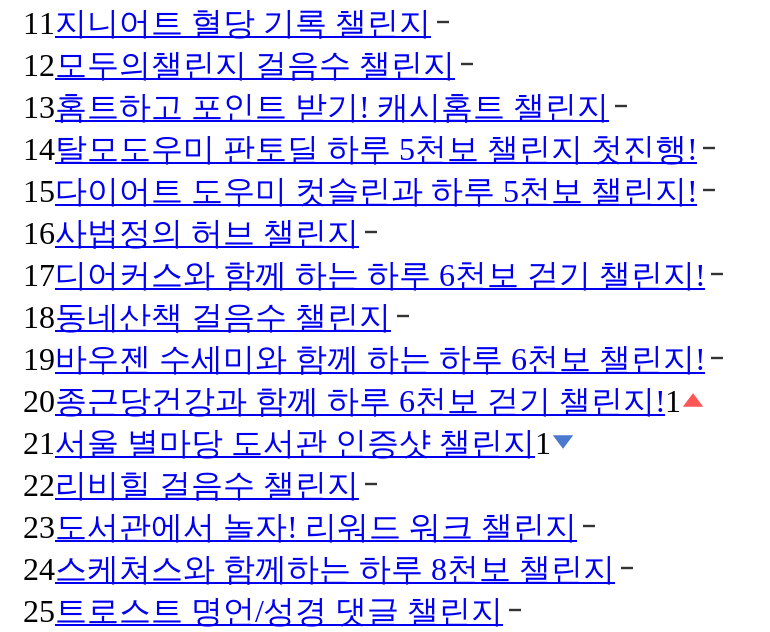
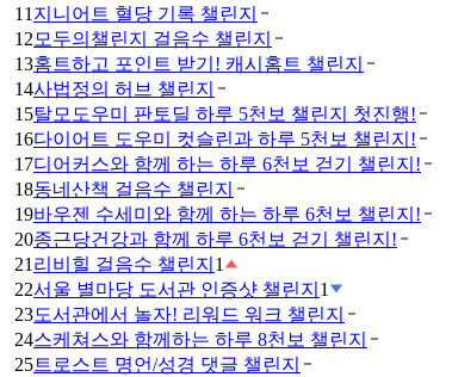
[23,132,697,250] 14탈모도우미 판토딜 하루 5천보 챌린지 첫진행! | 15다이어트 도우미 컷슬린과 하루 5천보 챌린지! | 16사법정의 허브 챌린지 -> [14,79,416,149] 14사법정의 허브 챌린지 | 15탈모도우미 판토딜 하루 5천보 챌린지 첫진행! | 16다이어트 도우미 컷슬린과 하루 5천보 챌린지!
[23,384,681,502] 20종근당건강과 함께 하루 6천보 걷기 챌린지! 1 | 21 서울 별마당 도서관 인증샷 챌린지 1 | 22리비힐 걸음수 챌린지 -> [14,229,397,299] 20종근당건강과 함께 하루 6천보 걷기 챌린지! | 21리비힐 걸음수 챌린지 1 | 22서울 별마당 도서관 인증샷 챌린지 1

